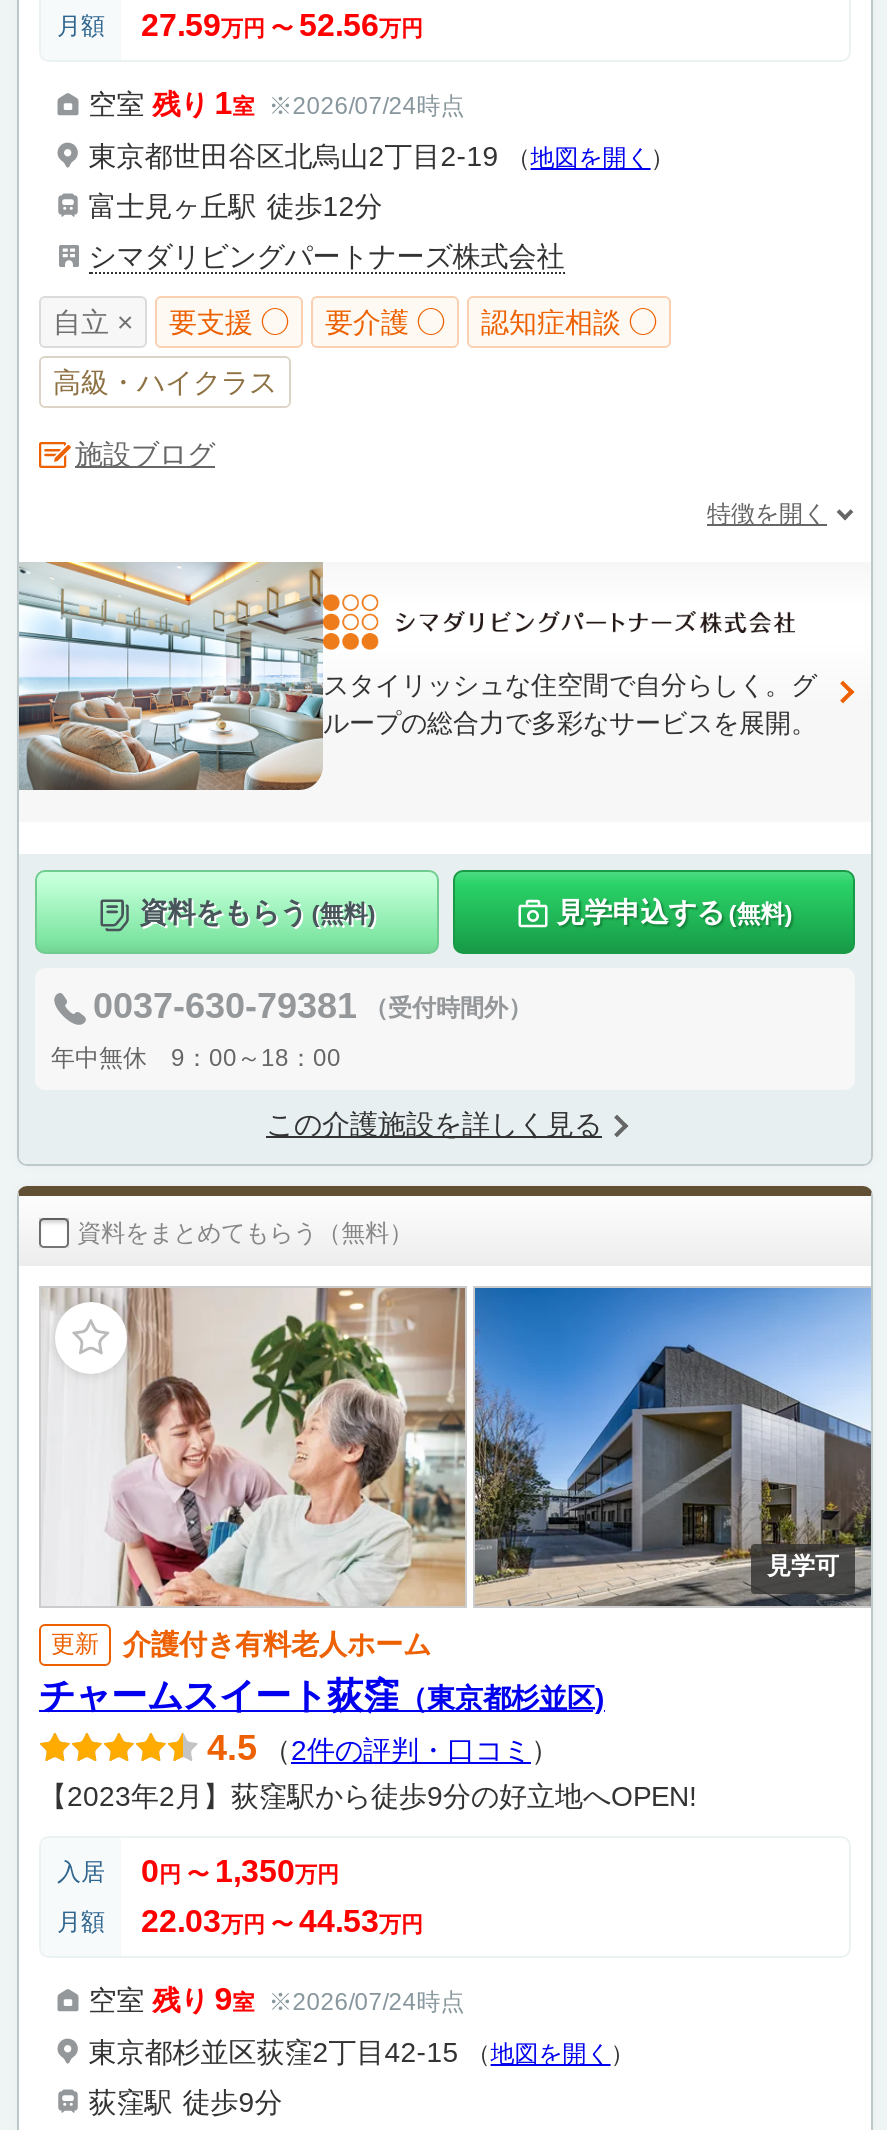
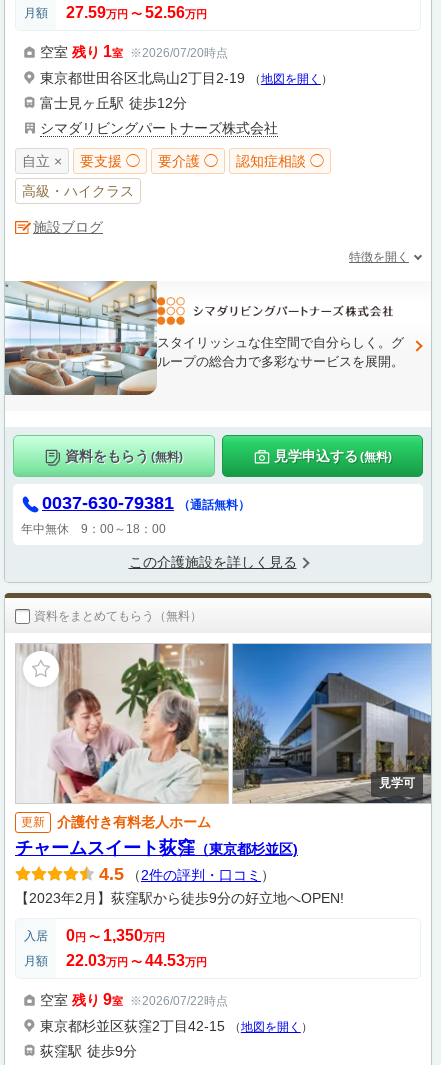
[89,87,465,121] 空室残り 1室 ※2026/07/24時点 -> [40,43,228,60] 空室残り 1室 ※2026/07/20時点
[93,987,532,1027] 0037-630-79381 （受付時間外） -> [42,493,249,513] 0037-630-79381 （通話無料）
[89,1983,465,2017] 空室残り 9室 ※2026/07/24時点 -> [40,991,228,1008] 空室残り 9室 ※2026/07/22時点

